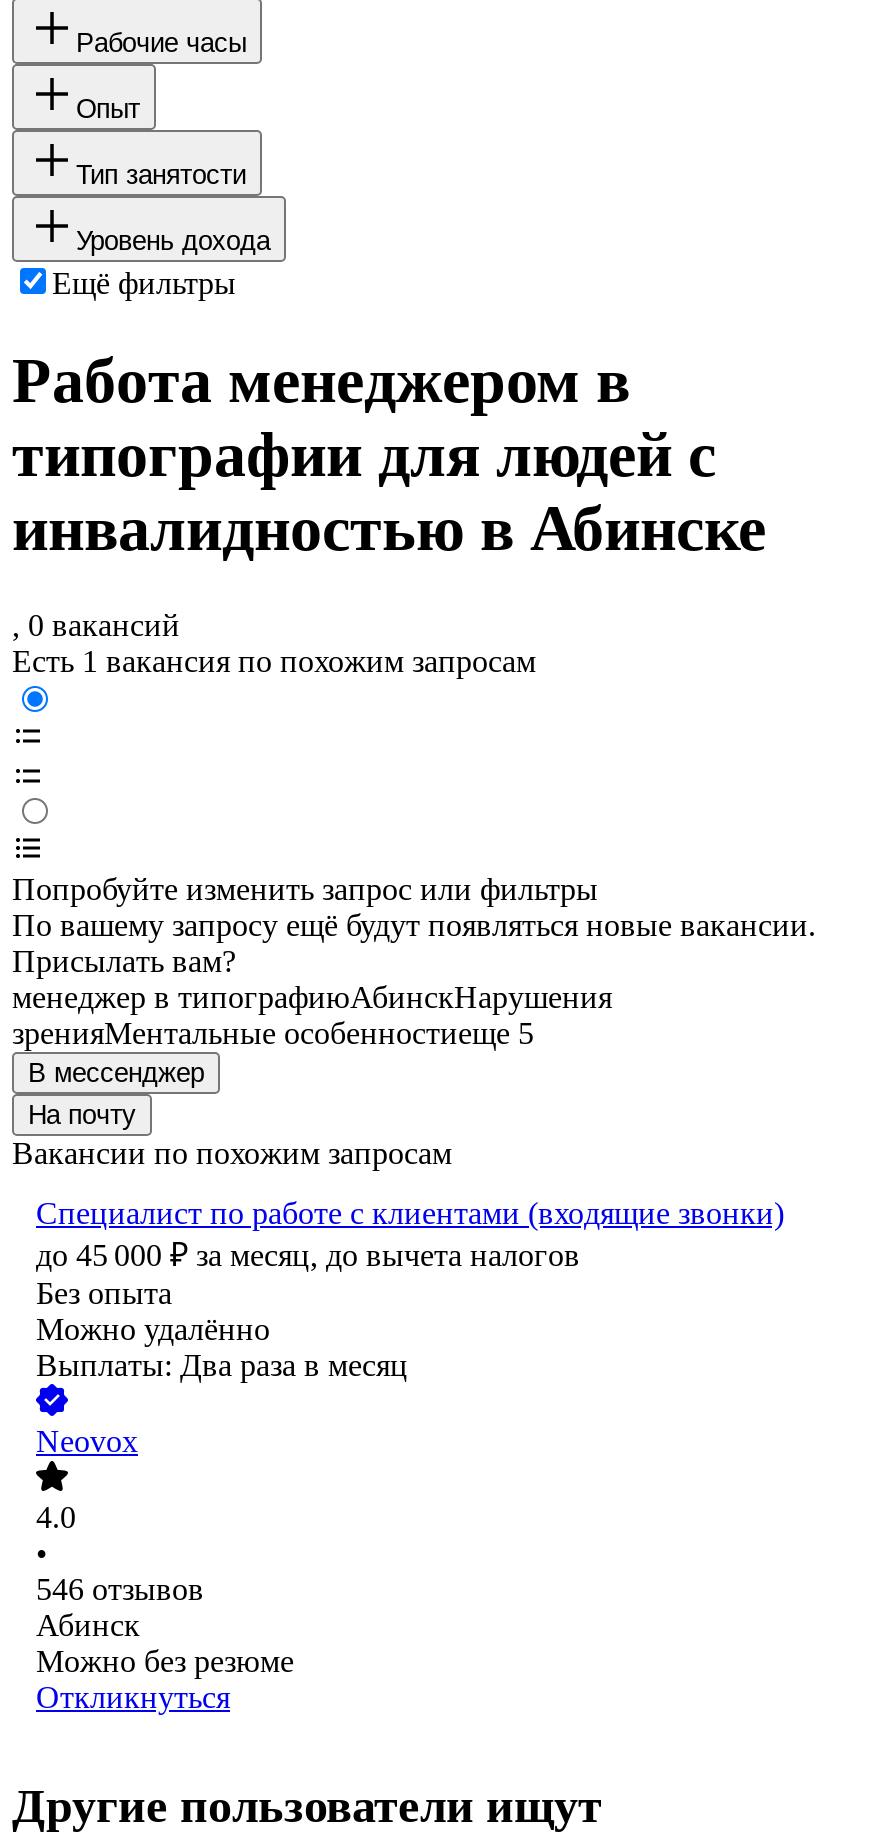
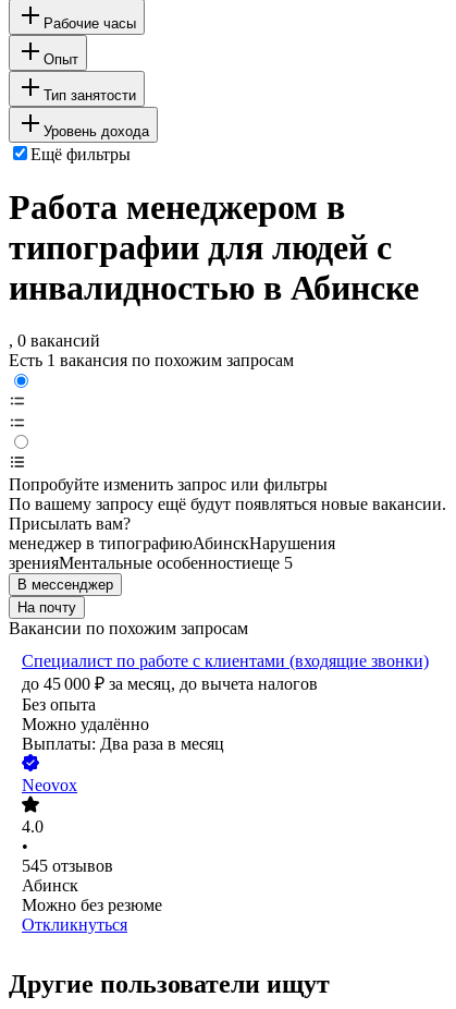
[36,1573,204,1607] 546 отзывов -> [22,857,113,876] 545 отзывов

